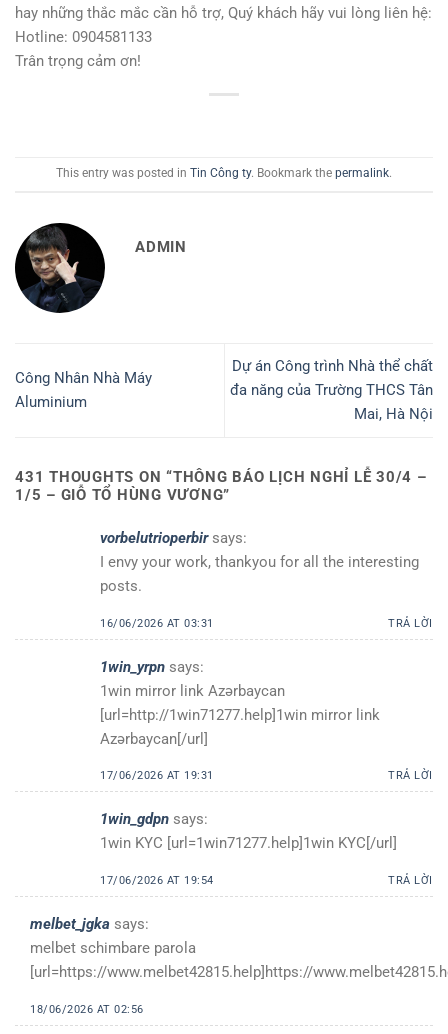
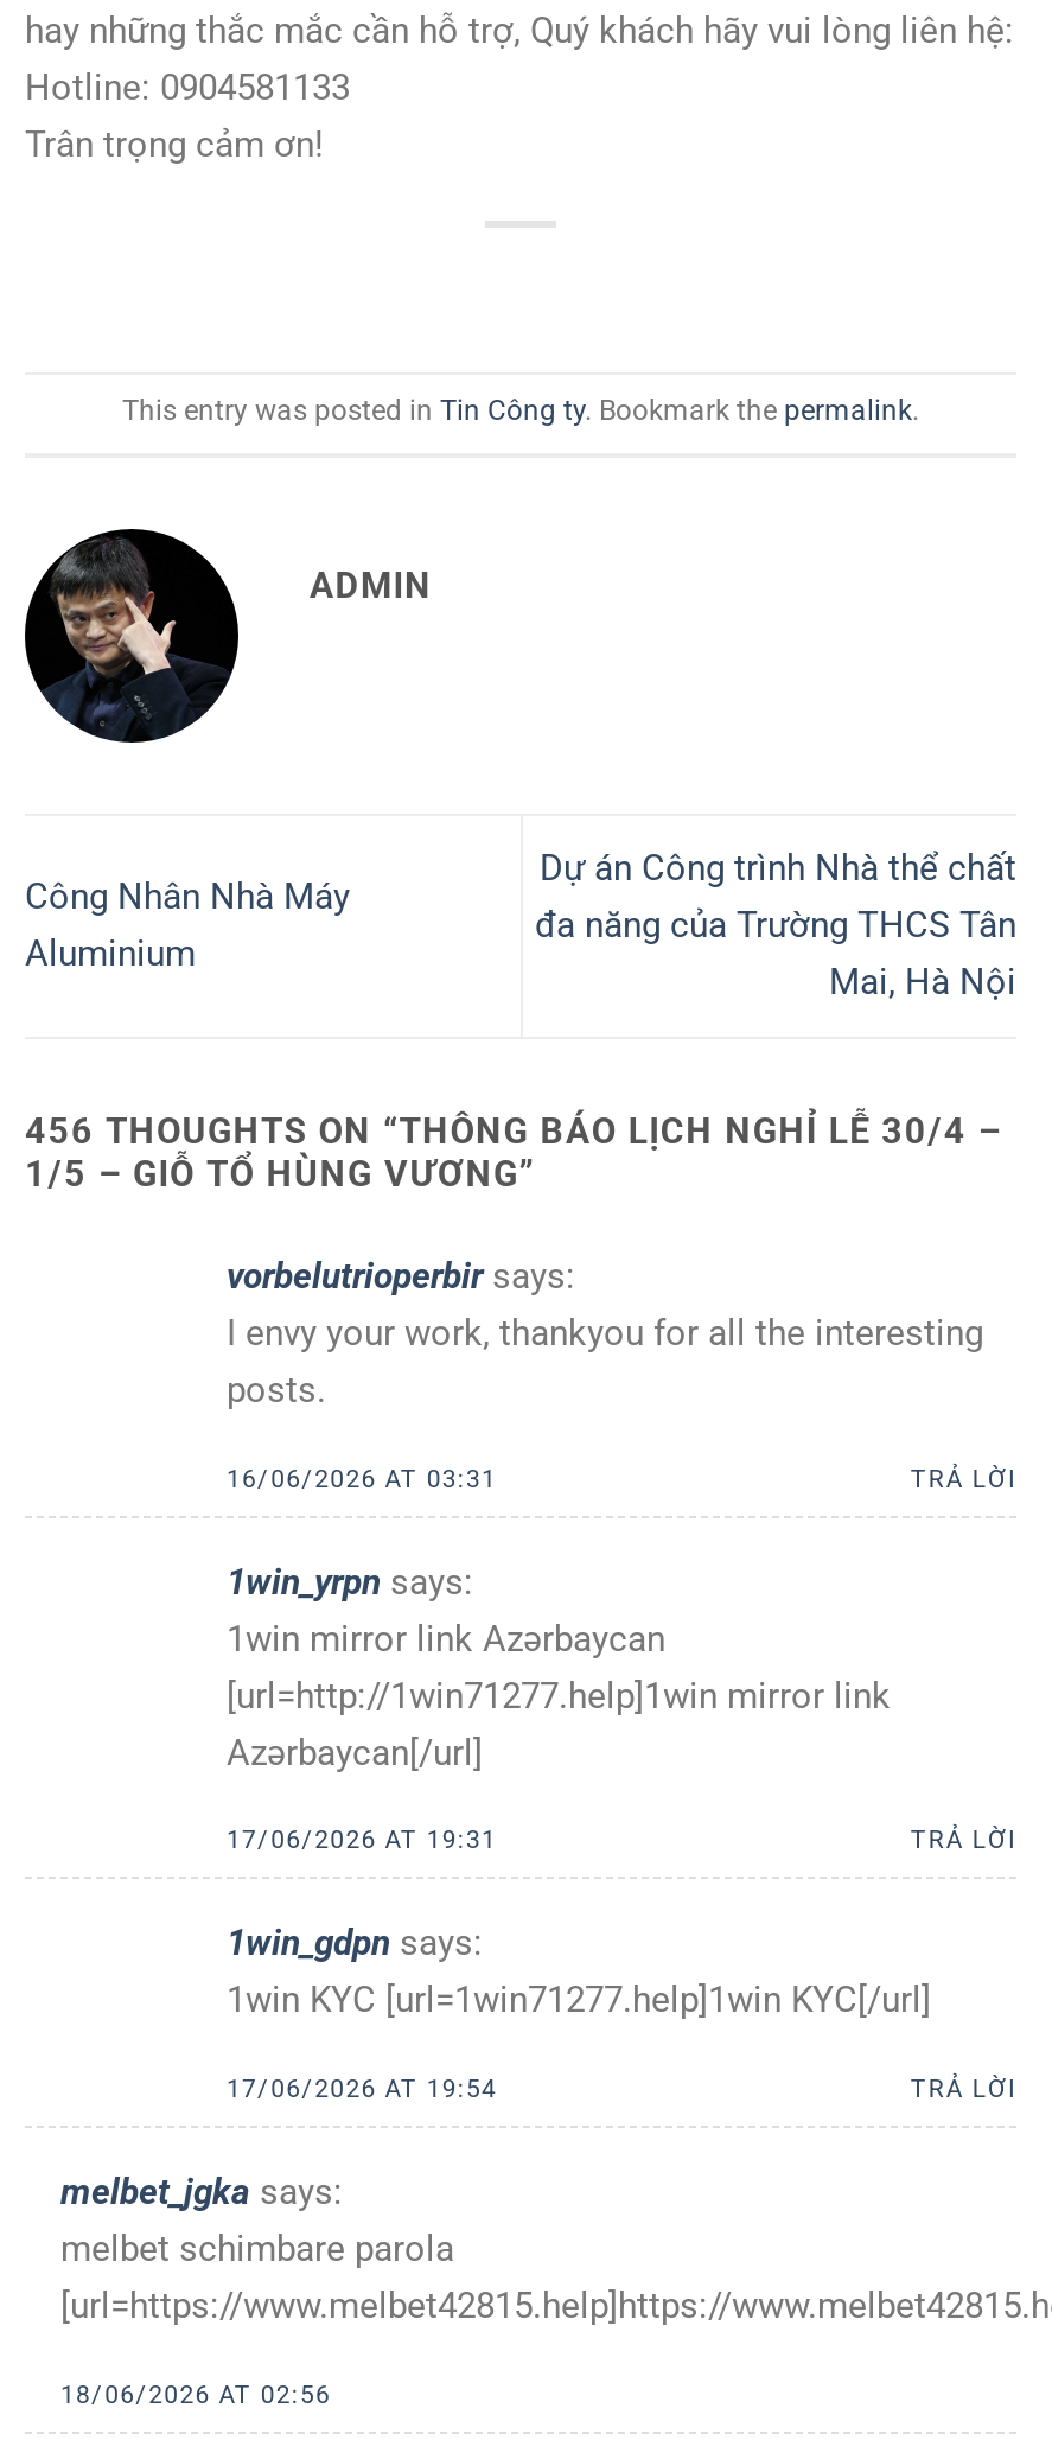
[15,468,427,486] 431 THOUGHTS ON “THÔNG BÁO LỊCH NGHỈ LỄ 30/4 – -> [25,1110,1001,1152] 456 THOUGHTS ON “THÔNG BÁO LỊCH NGHỈ LỄ 30/4 –

